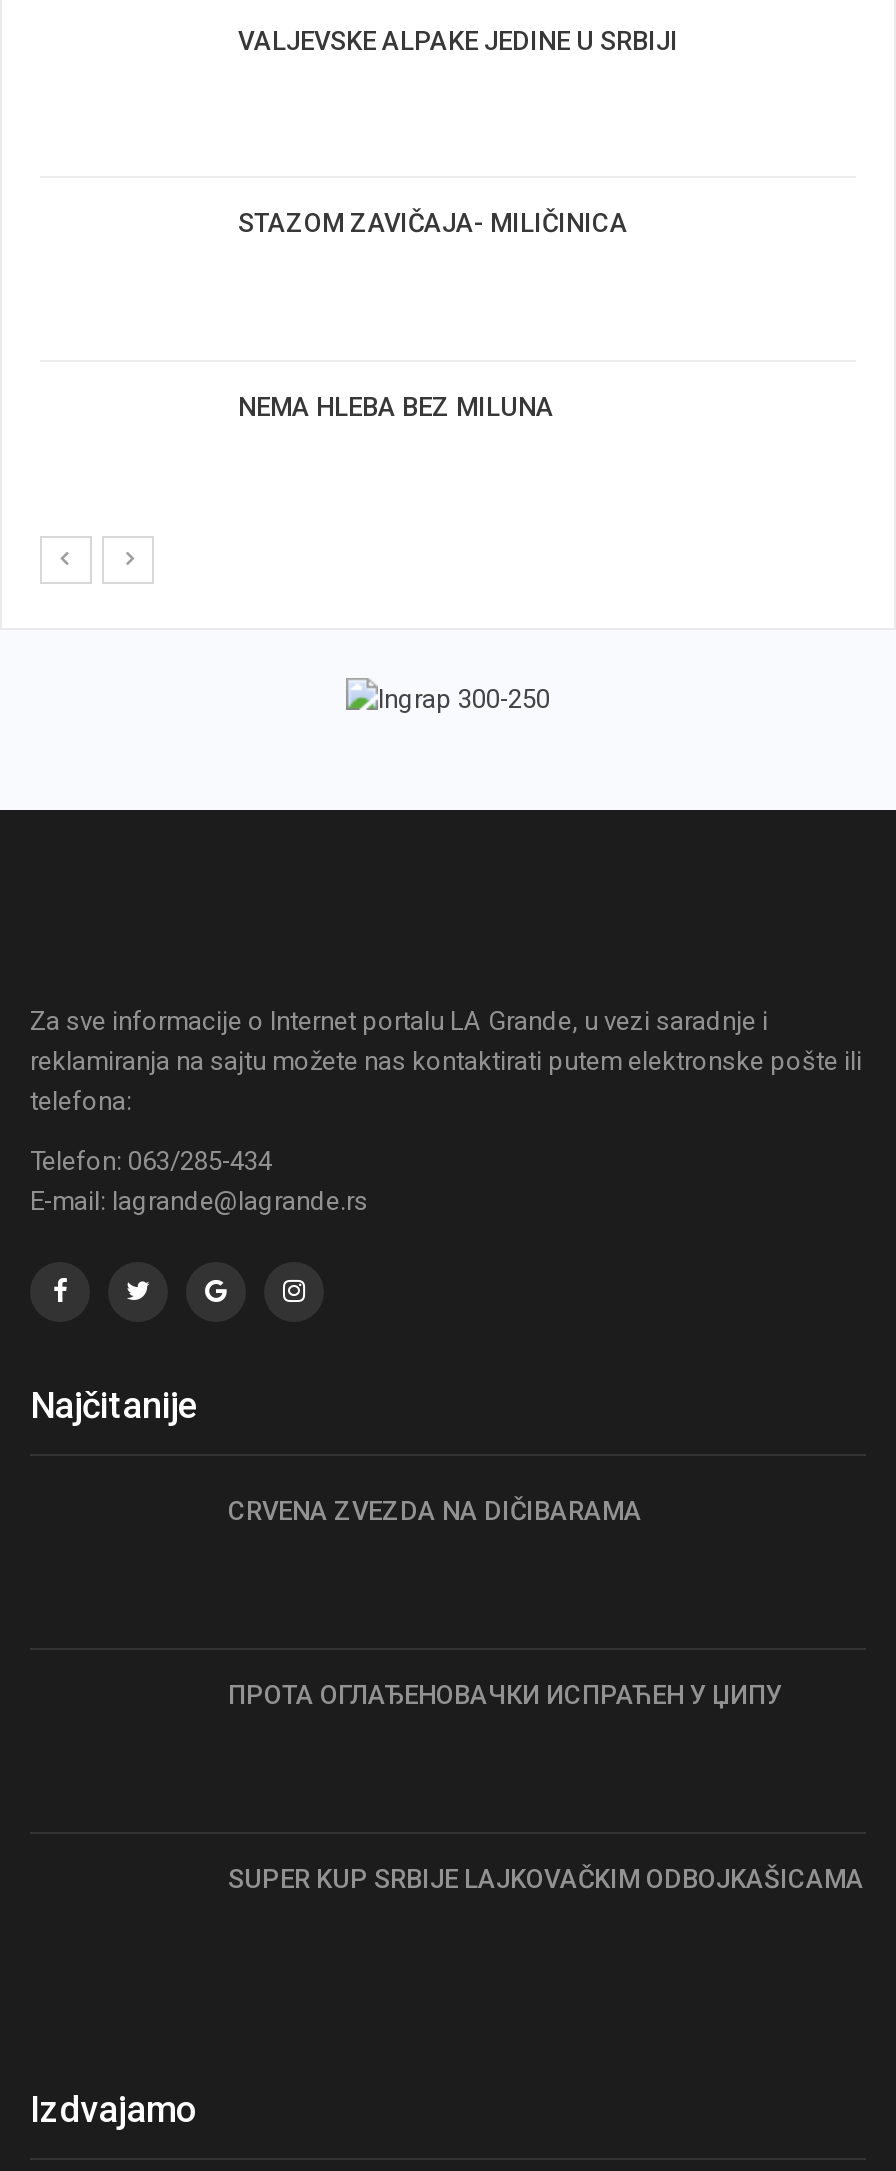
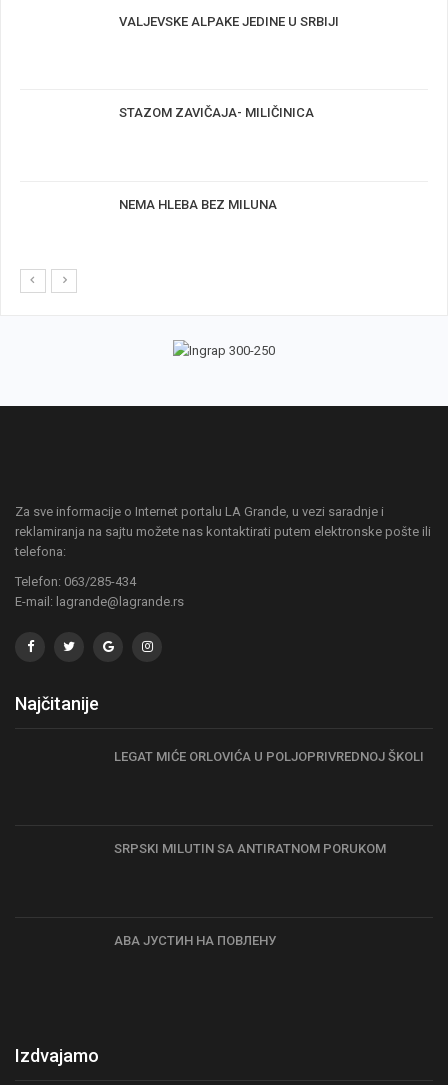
[228,1497,642,1527] CRVENA ZVEZDA NA DIČIBARAMA -> [114,749,424,764] LEGAT MIĆE ORLOVIĆA U POLJOPRIVREDNOJ ŠKOLI
[228,1680,782,1710] ПРОТА ОГЛАЂЕНОВАЧКИ ИСПРАЋЕН У ЏИПУ -> [114,841,386,856] SRPSKI MILUTIN SA ANTIRATNOM PORUKOM
[228,1863,864,1893] SUPER KUP SRBIJE LAJKOVAČKIM ODBOJKAŠICAMA -> [114,932,276,947] АВА ЈУСТИН НА ПОВЛЕНУ

